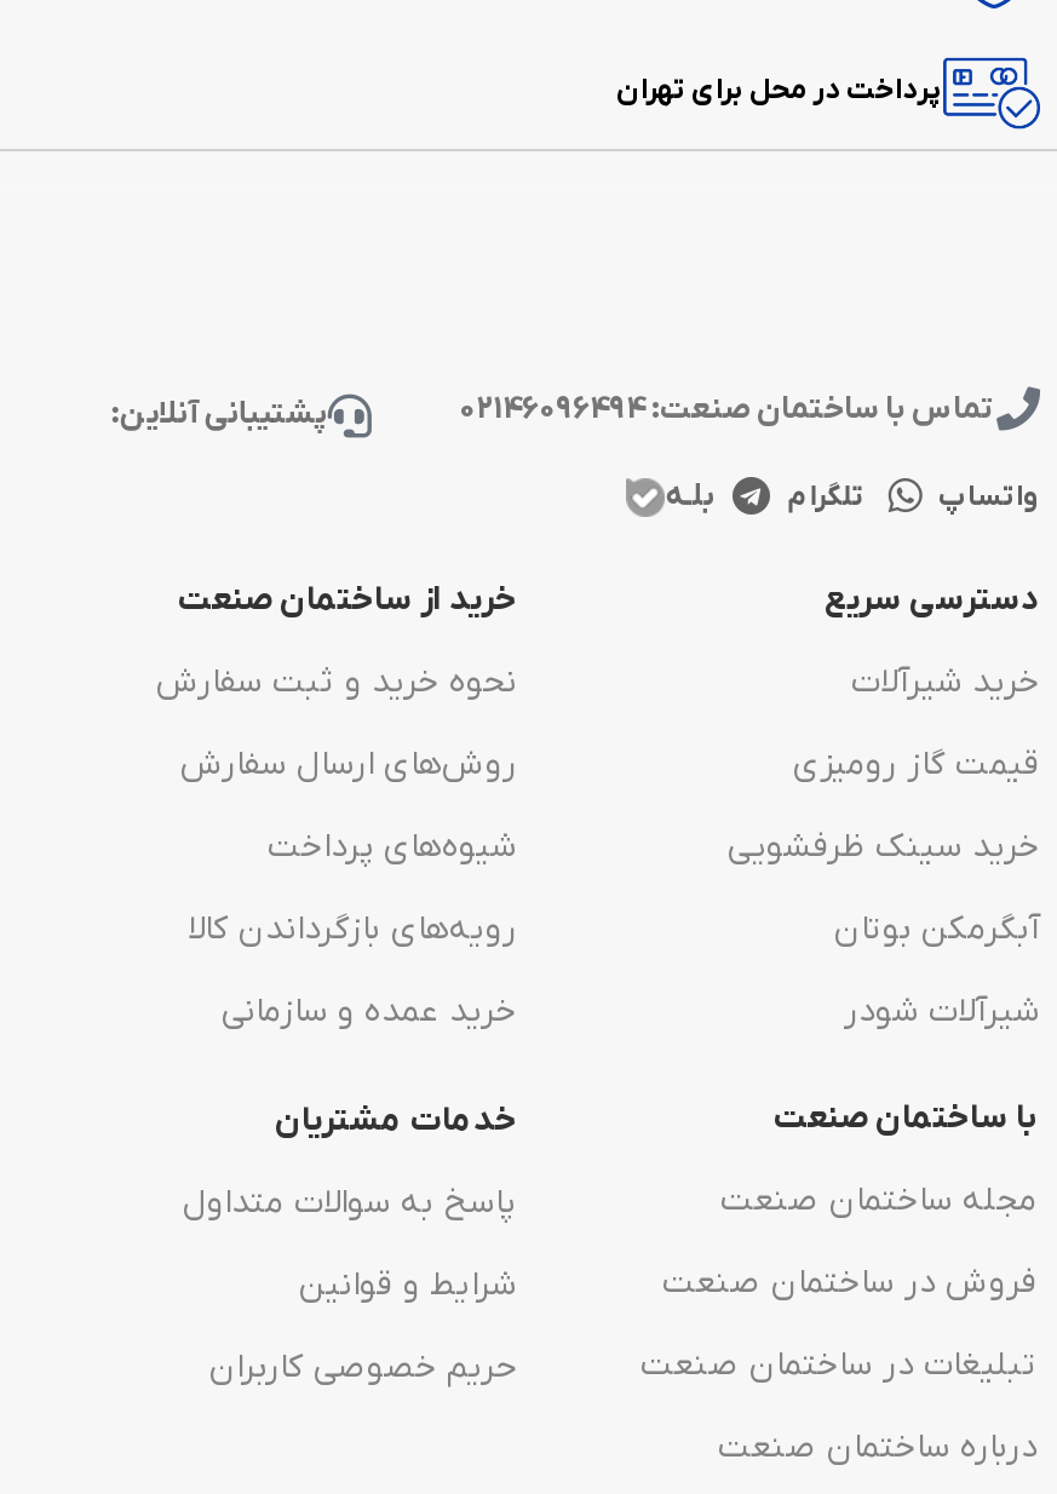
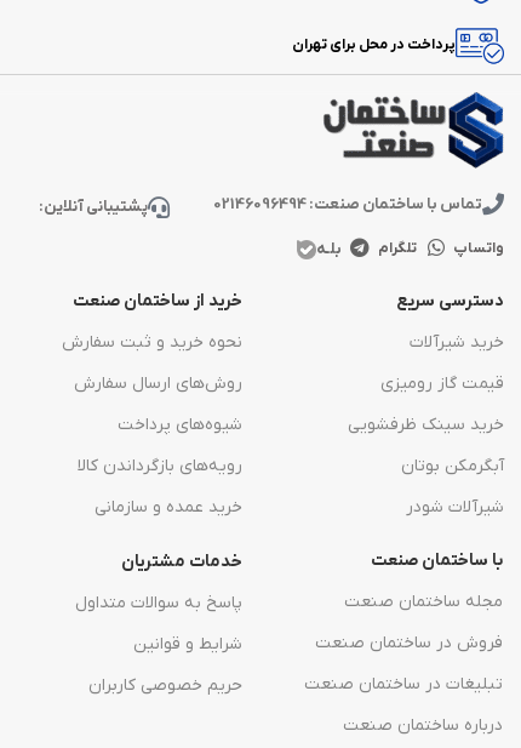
none -> [322,91,504,170] [image]

